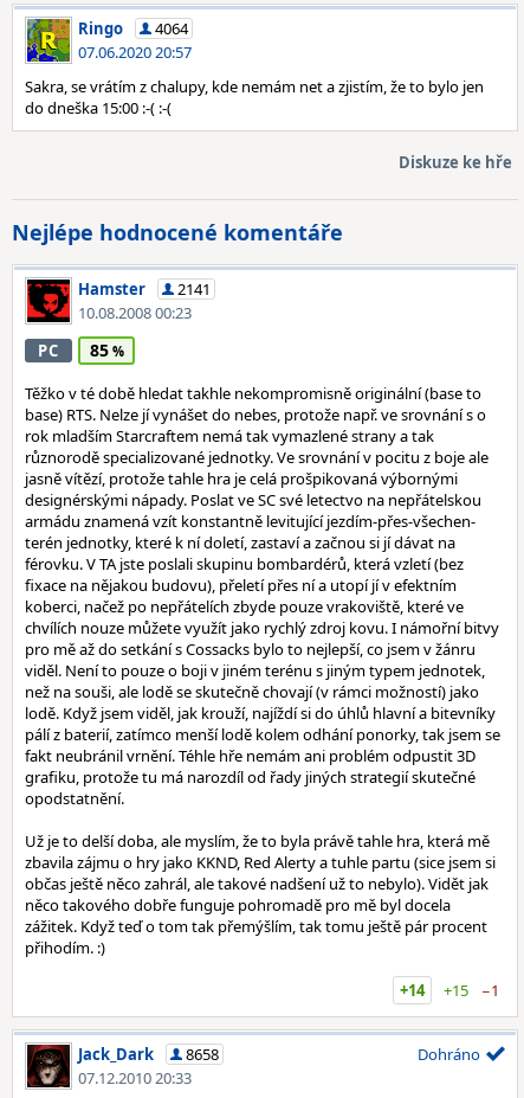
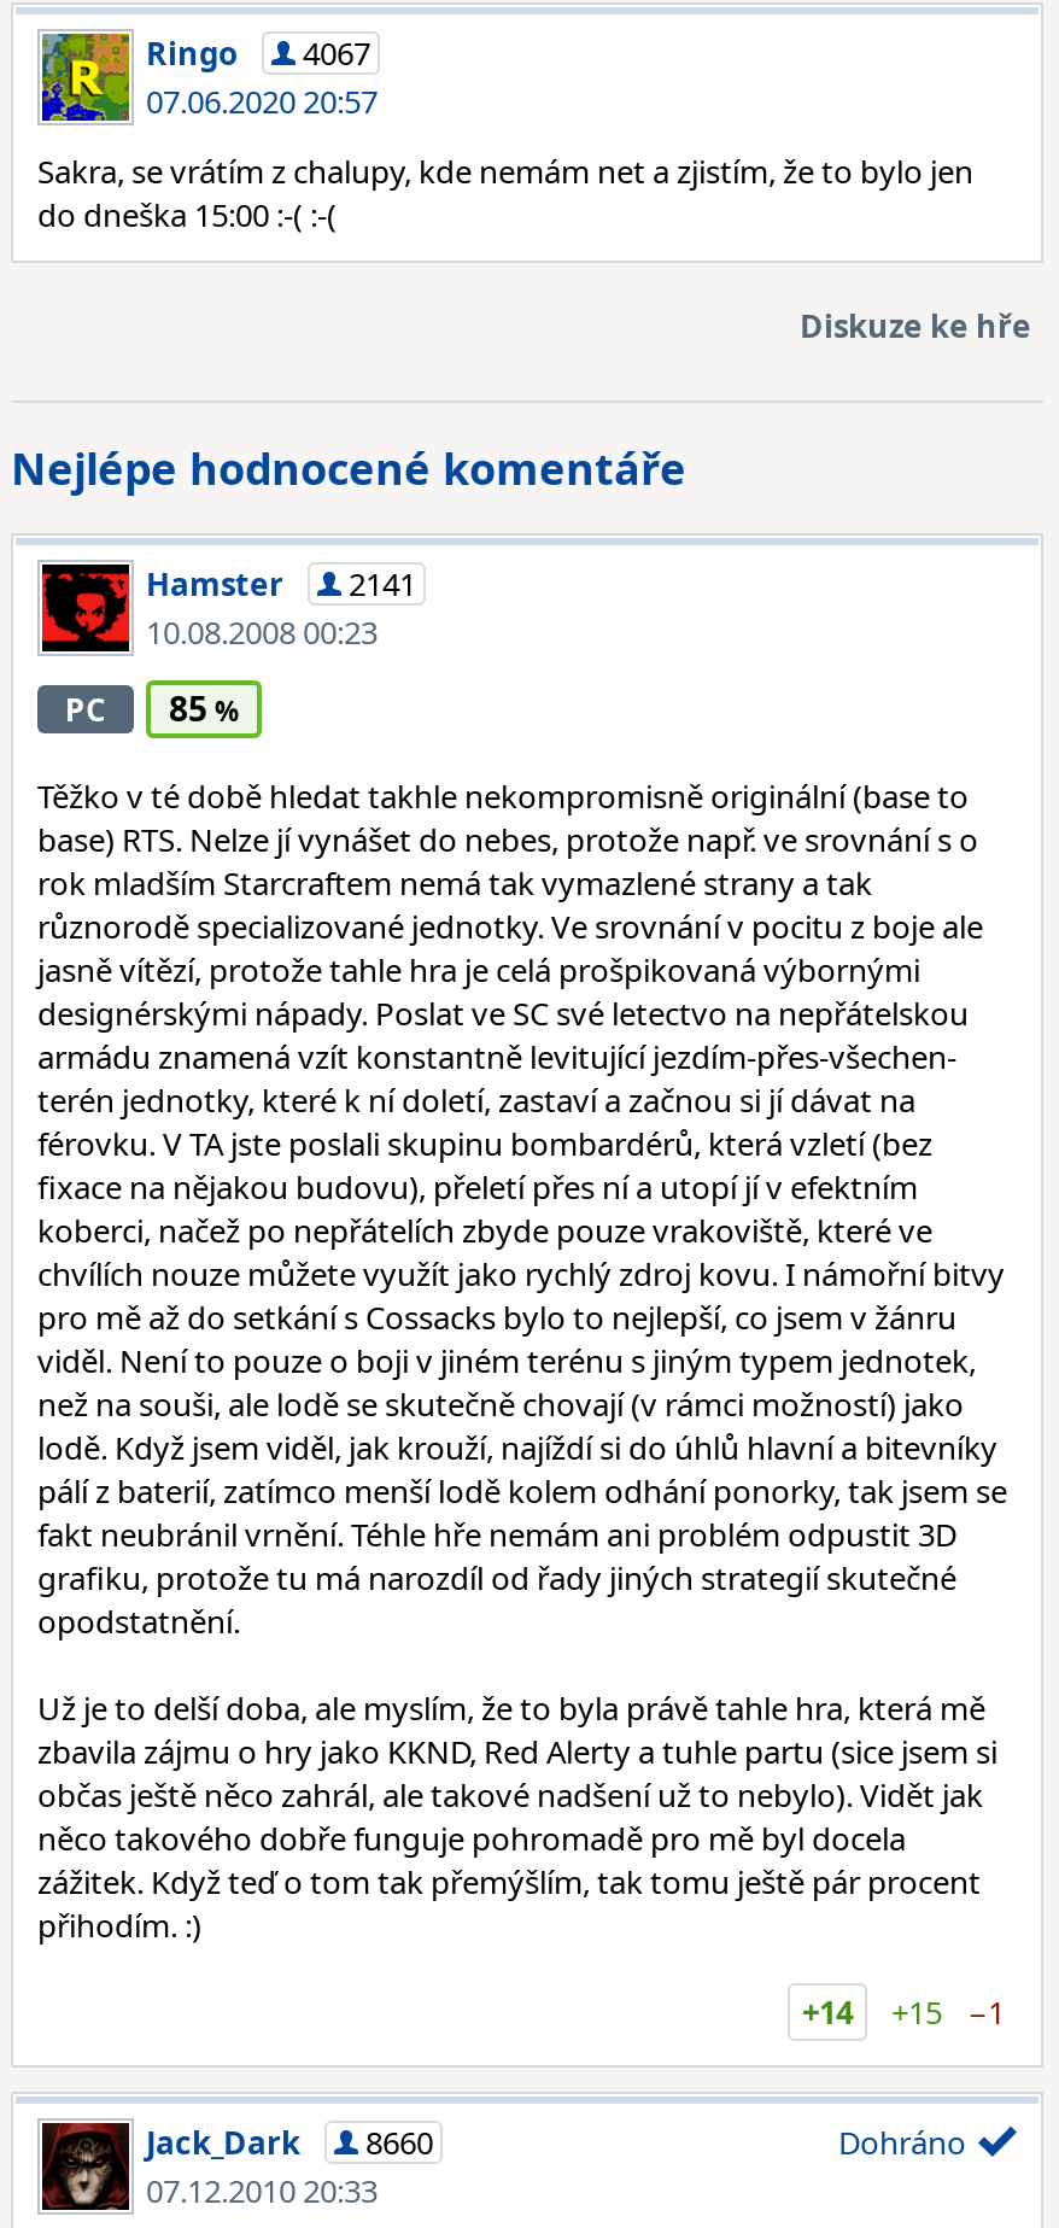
[78,18,188,39] Ringo 4064 -> [146,31,370,75] Ringo 4067
[78,1044,219,1065] Jack_Dark 8658 -> [146,2121,433,2164] Jack_Dark 8660

